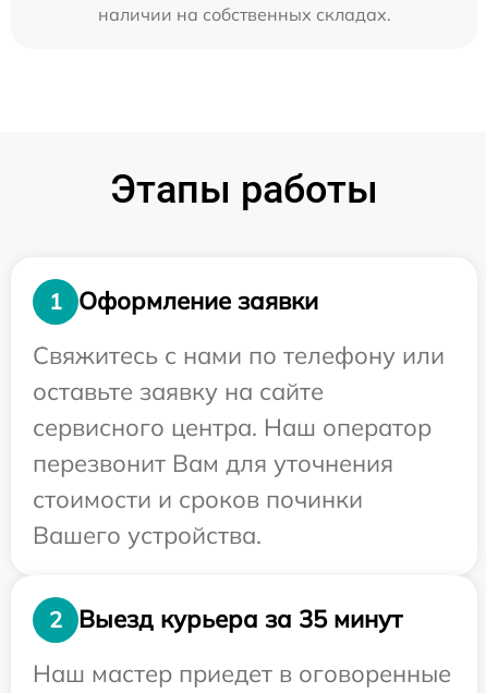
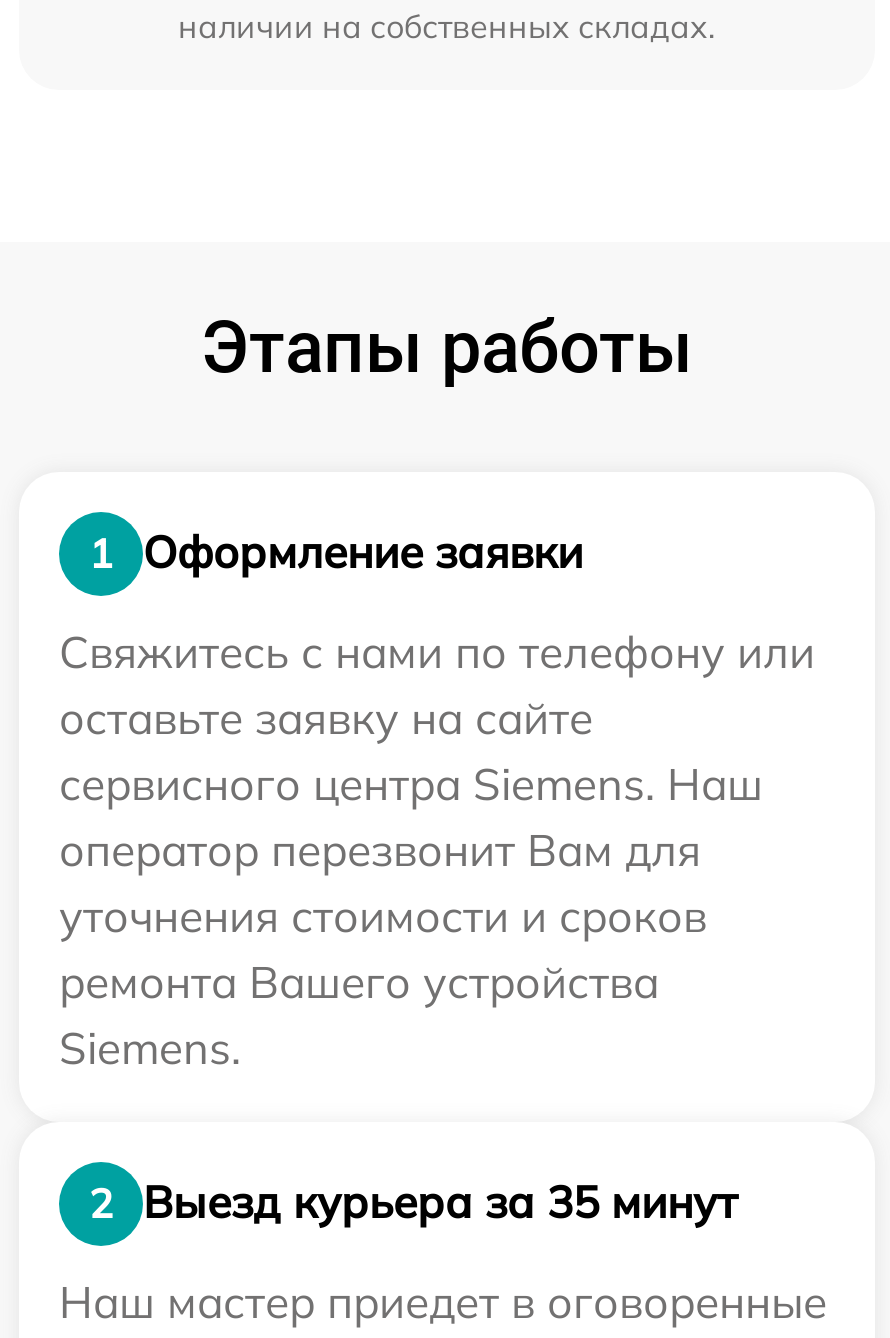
[33,412,432,550] сервисного центра. Наш оператор | перезвонит Вам для уточнения | стоимости и сроков починки | Вашего устройства. -> [59,756,763,1076] сервисного центра Siemens. Наш | оператор перезвонит Вам для | уточнения стоимости и сроков | ремонта Вашего устройства | Siemens.

